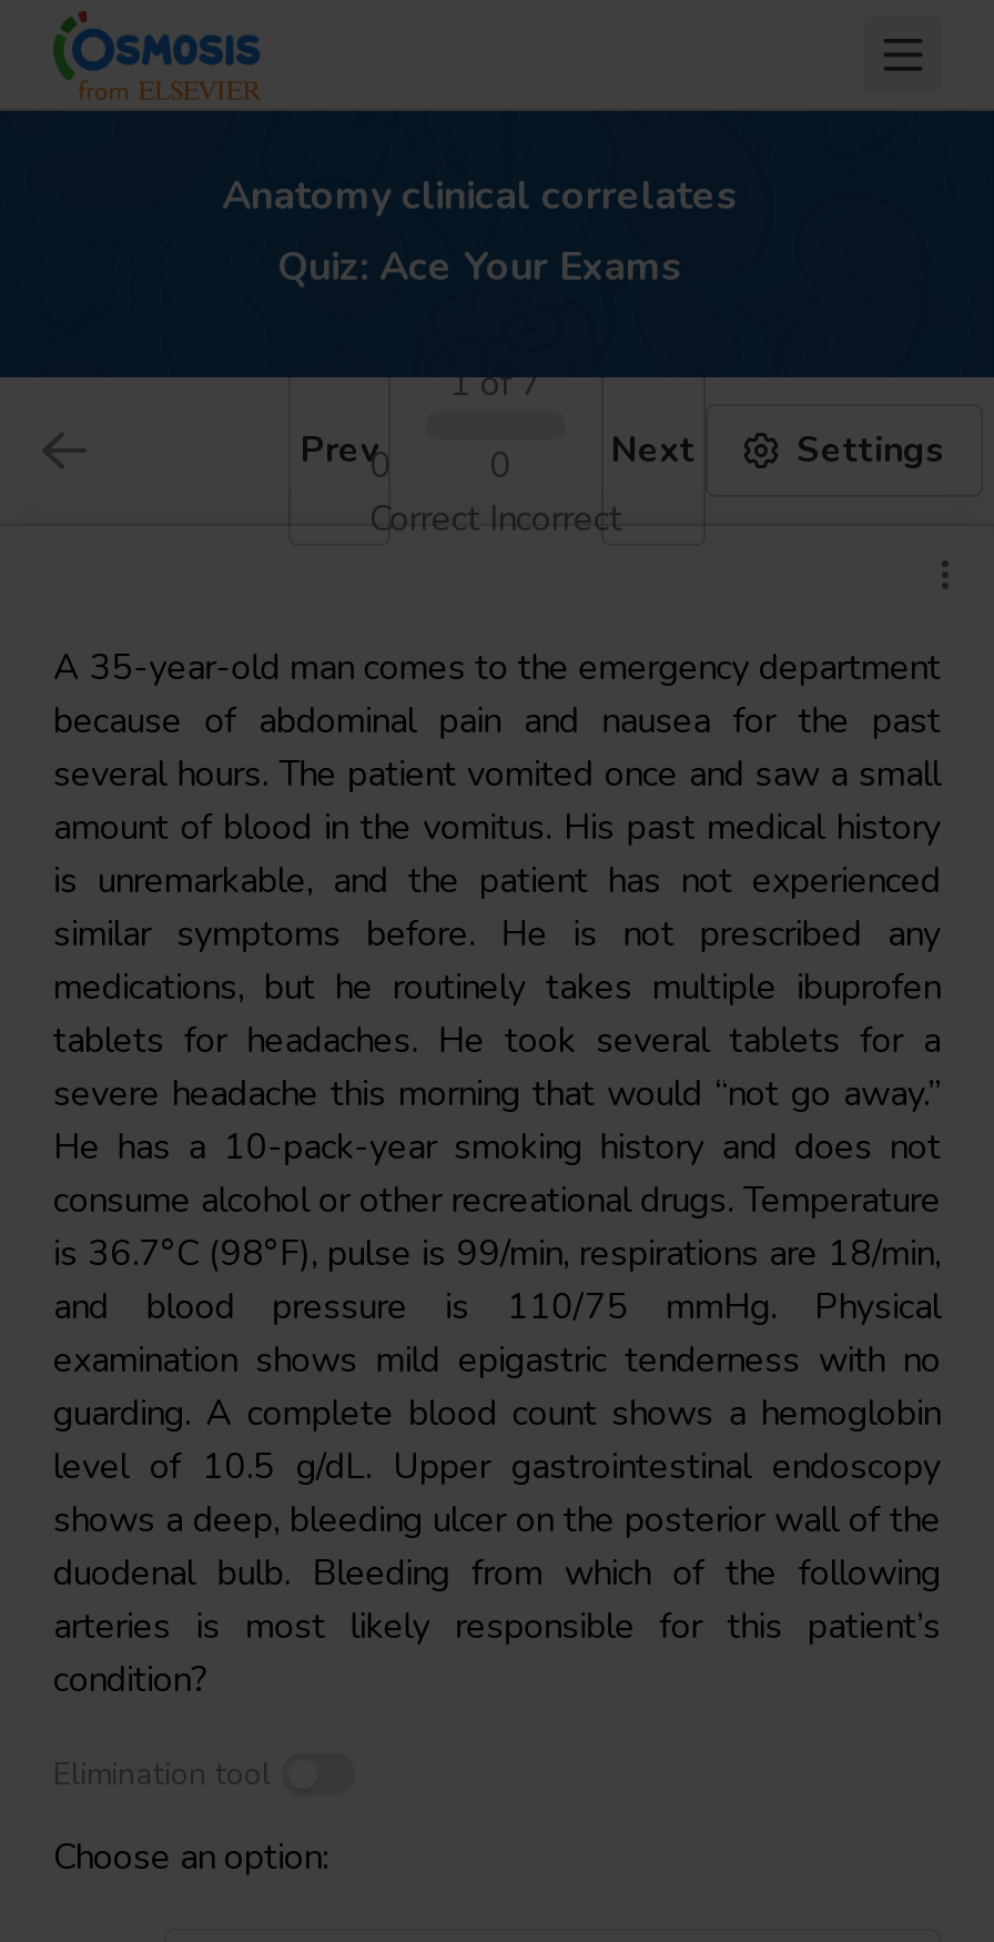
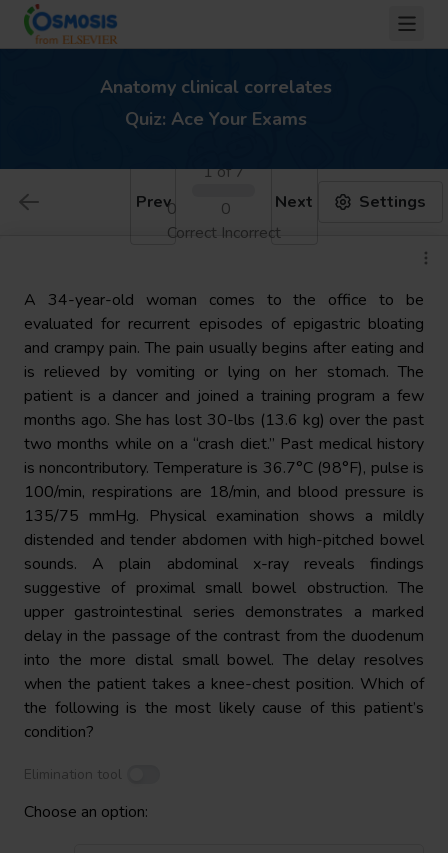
[53,644,941,1651] A 35-year-old man comes to the emergency department | because of abdominal pain and nausea for the past | several hours. The patient vomited once and saw a small | amount of blood in the vomitus. His past medical history | is unremarkable, and the patient has not experienced | similar symptoms before. He is not prescribed any | medications, but he routinely takes multiple ibuprofen | tablets for headaches. He took several tablets for a | severe headache this morning that would “not go away.” | He has a 10-pack-year smoking history and does not | consume alcohol or other recreational drugs. Temperature | is 36.7°C (98°F), pulse is 99/min, respirations are 18/min, | and blood pressure is 110/75 mmHg. Physical | examination shows mild epigastric tenderness with no | guarding. A complete blood count shows a hemoglobin | level of 10.5 g/dL. Upper gastrointestinal endoscopy | shows a deep, bleeding ulcer on the posterior wall of the | duodenal bulb. Bleeding from which of the following | arteries is most likely responsible for this patient’s -> [24,289,424,719] A 34-year-old woman comes to the office to be | evaluated for recurrent episodes of epigastric bloating | and crampy pain. The pain usually begins after eating and | is relieved by vomiting or lying on her stomach. The | patient is a dancer and joined a training program a few | months ago. She has lost 30-lbs (13.6 kg) over the past | two months while on a “crash diet.” Past medical history | is noncontributory. Temperature is 36.7°C (98°F), pulse is | 100/min, respirations are 18/min, and blood pressure is | 135/75 mmHg. Physical examination shows a mildly | distended and tender abdomen with high-pitched bowel | sounds. A plain abdominal x-ray reveals findings | suggestive of proximal small bowel obstruction. The | upper gastrointestinal series demonstrates a marked | delay in the passage of the contrast from the duodenum | into the more distal small bowel. The delay resolves | when the patient takes a knee-chest position. Which of | the following is the most likely cause of this patient’s

